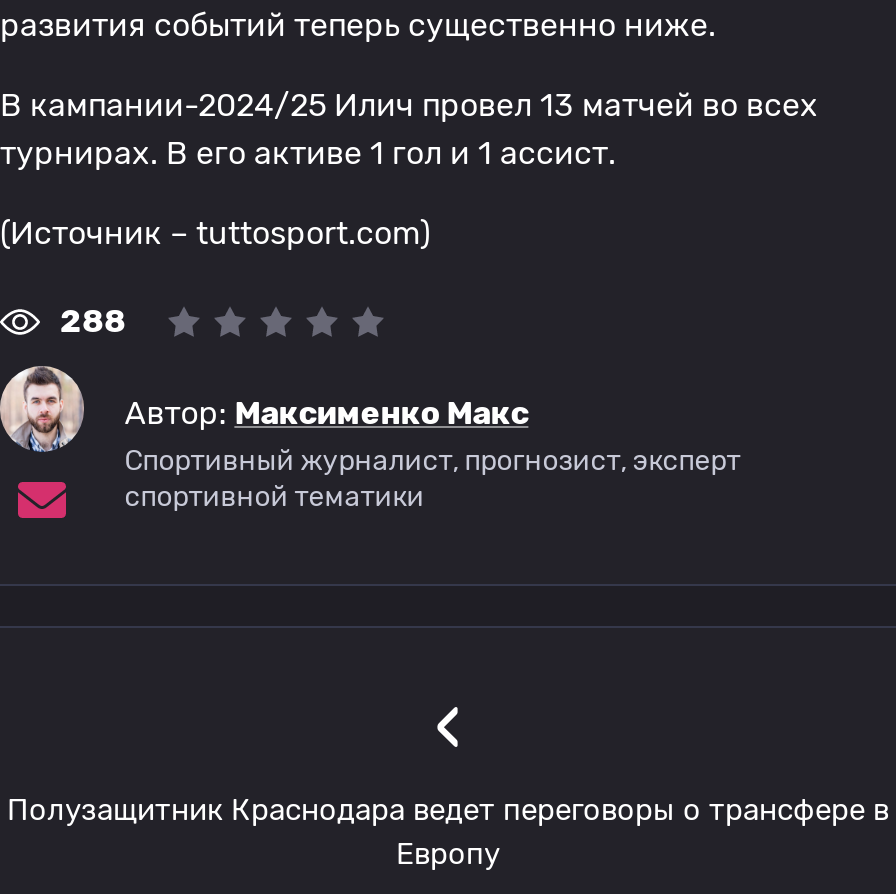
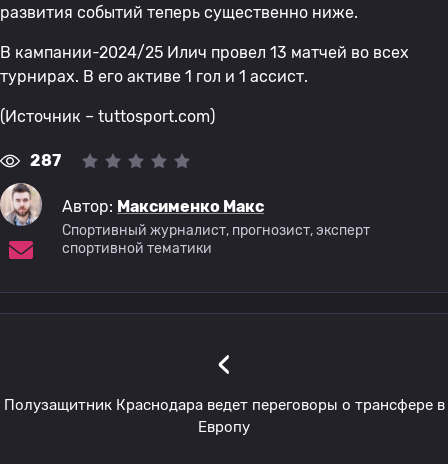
[60,303,126,341] 288 -> [30,151,61,170] 287

